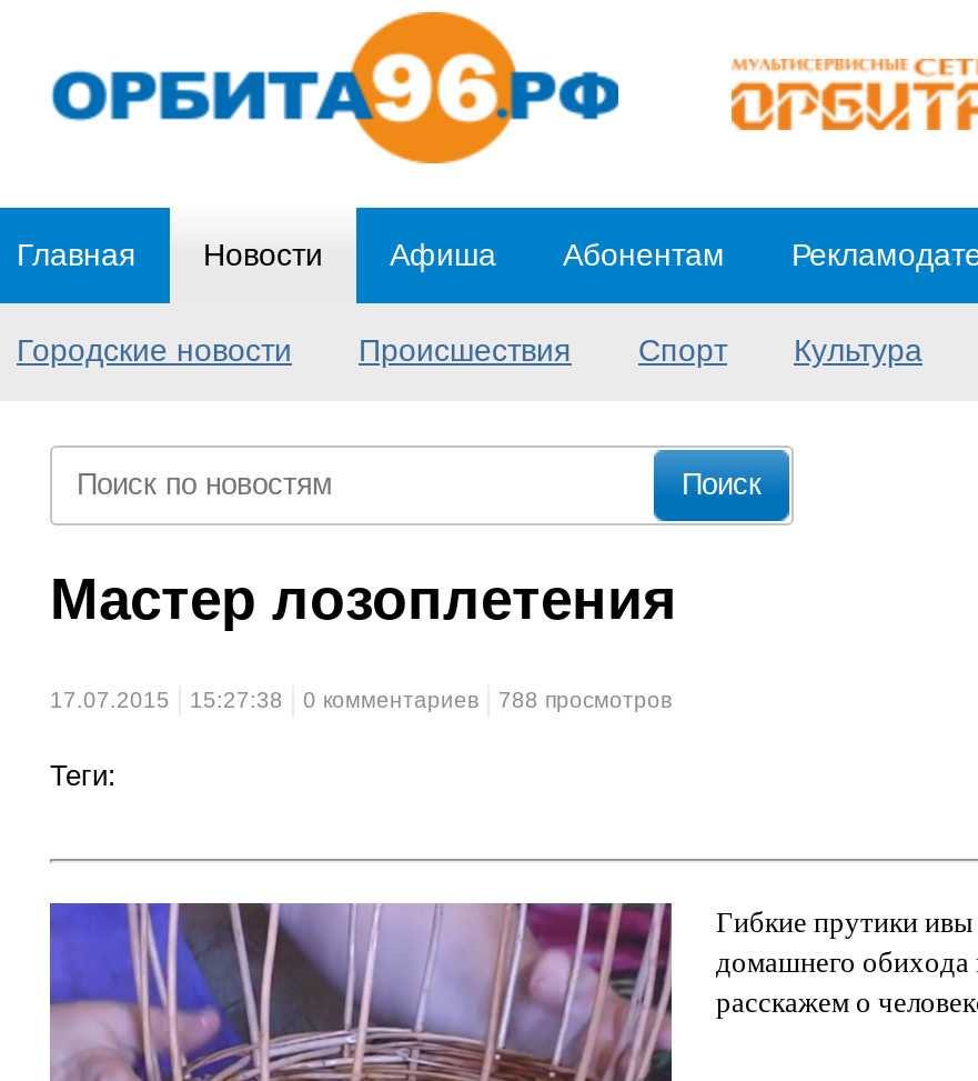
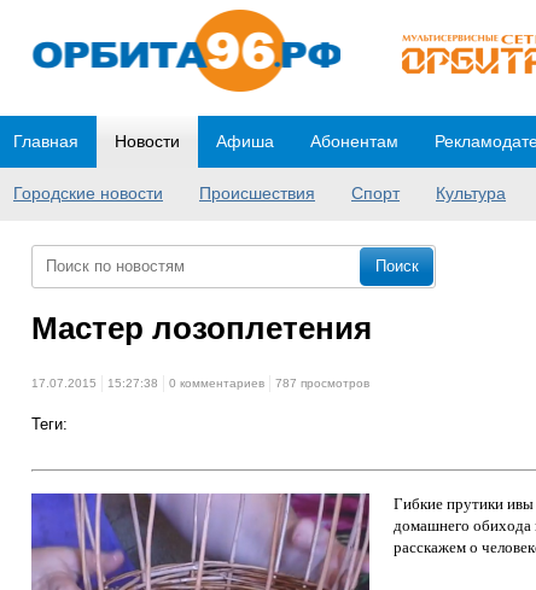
[50,688,672,712] 17.07.2015 15:27:38 0 комментариев 788 просмотров -> [31,376,369,390] 17.07.2015 15:27:38 0 комментариев 787 просмотров

